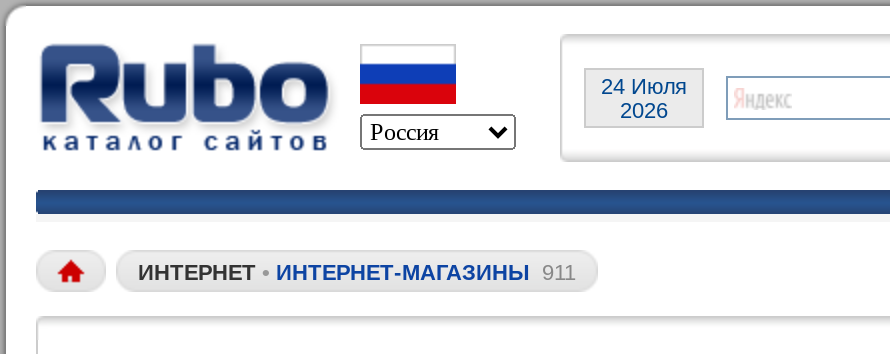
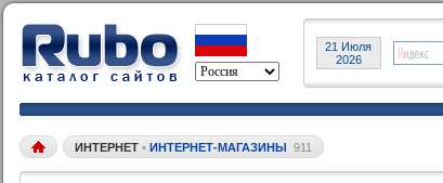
[601,74,687,98] 24 Июля -> [325,40,372,53] 21 Июля

